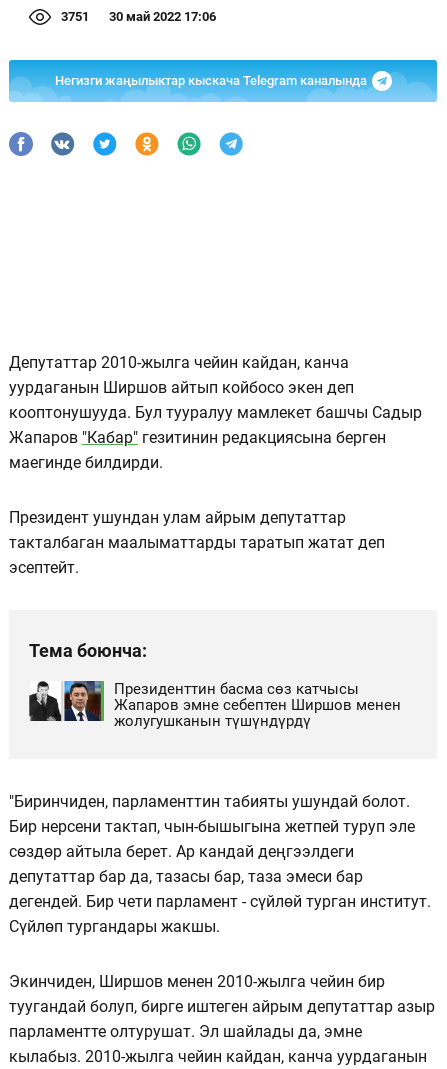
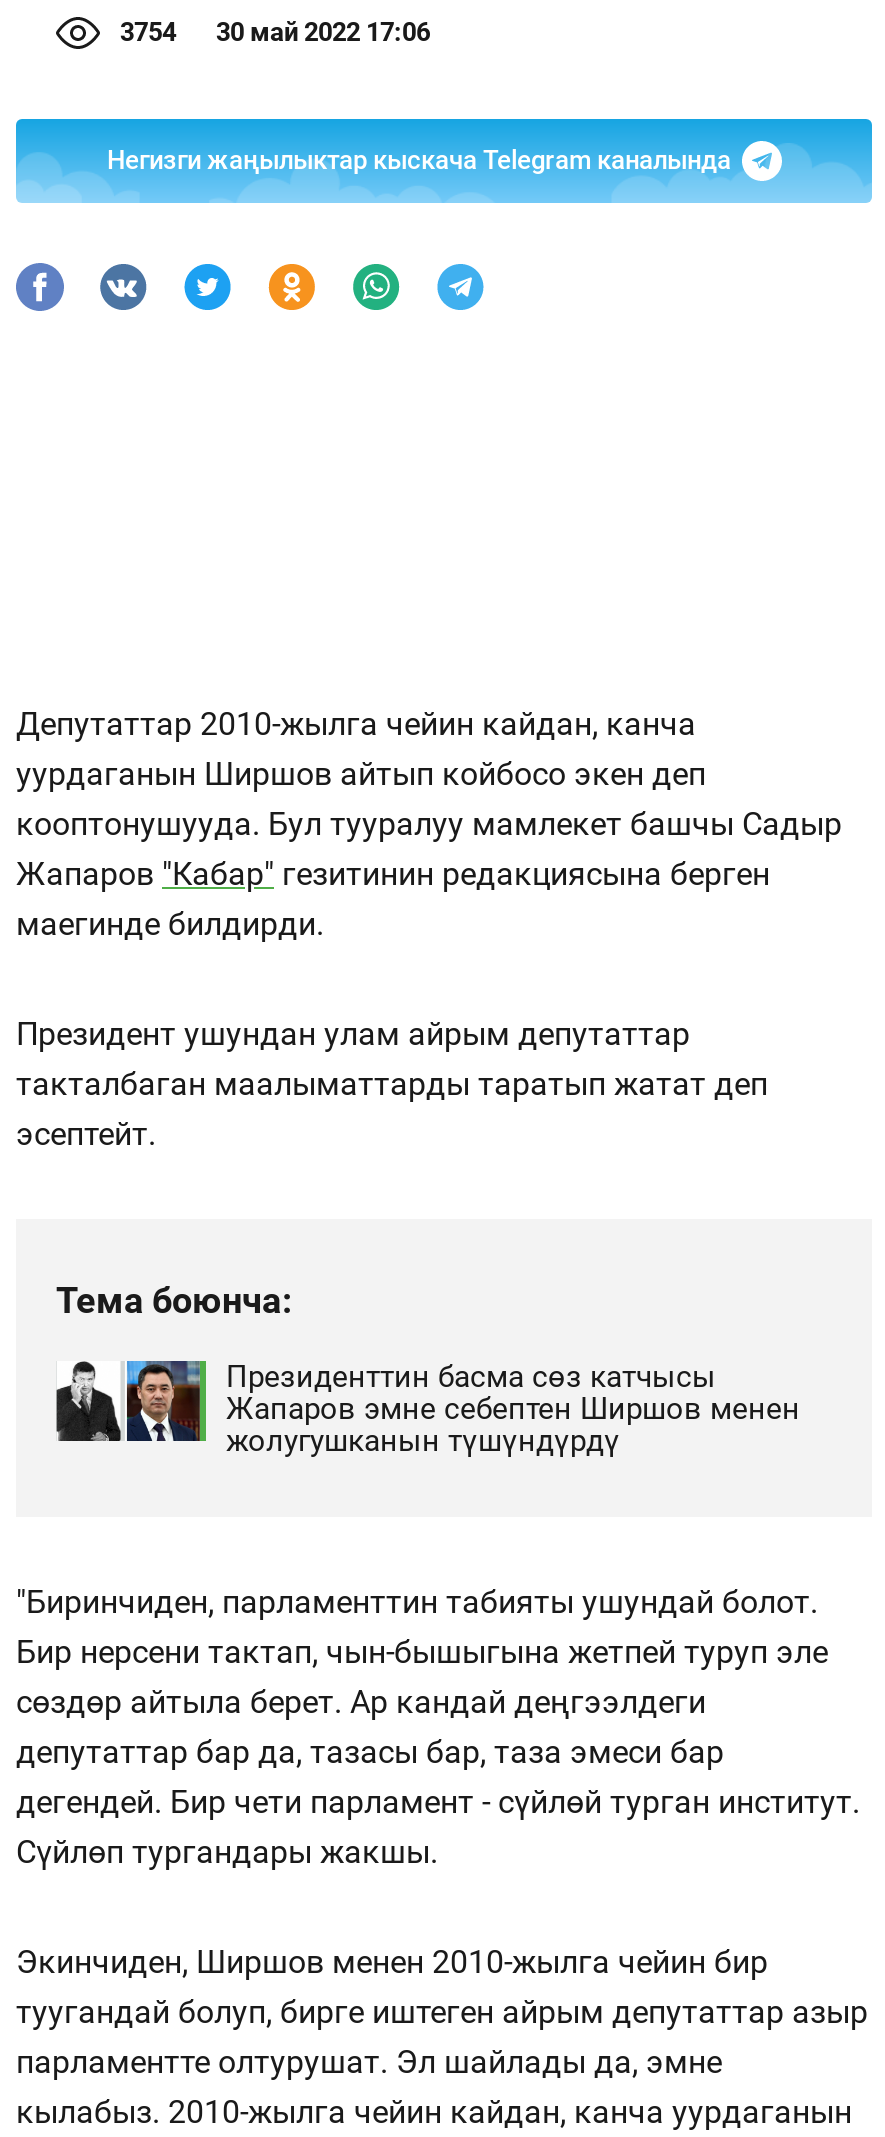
[61,9,216,24] 3751 30 май 2022 17:06 -> [120,17,430,47] 3754 30 май 2022 17:06

